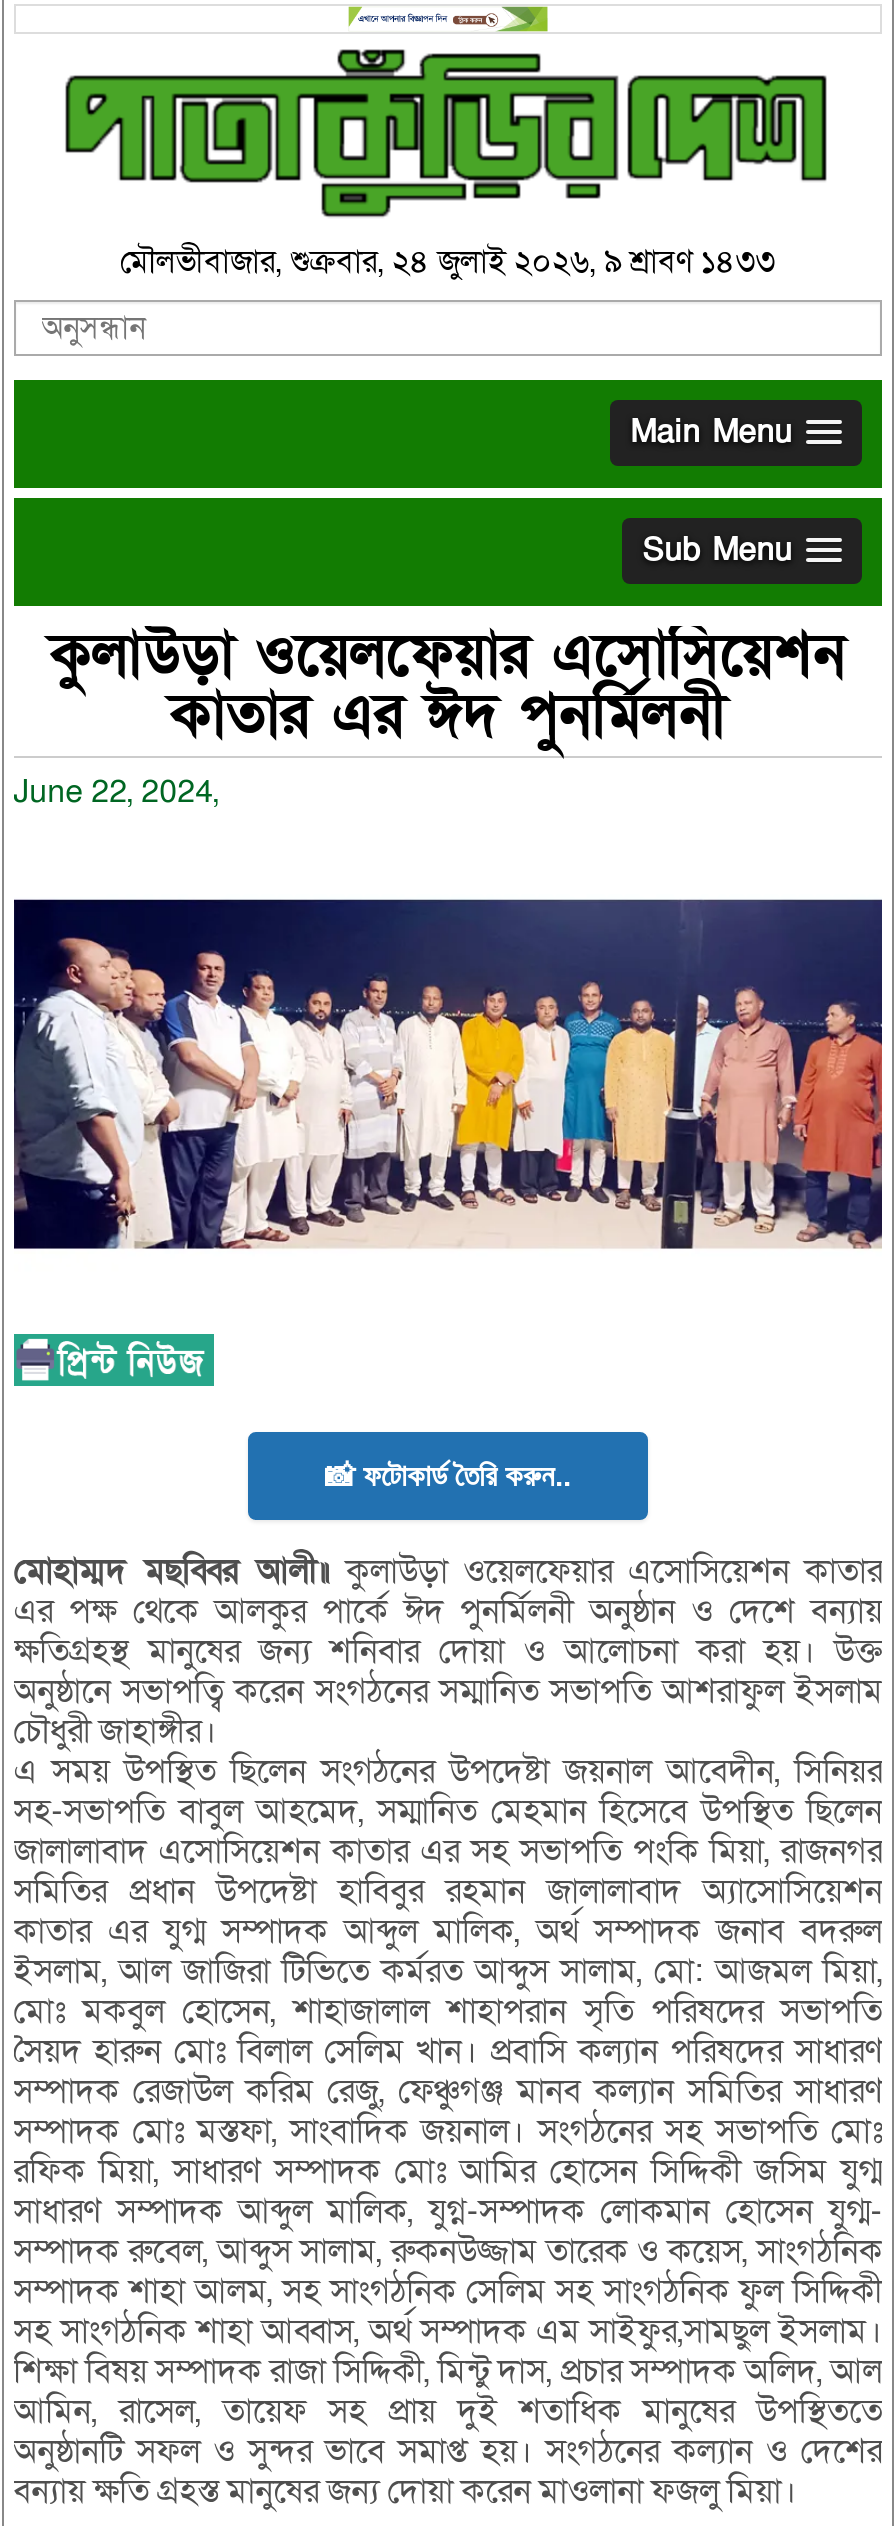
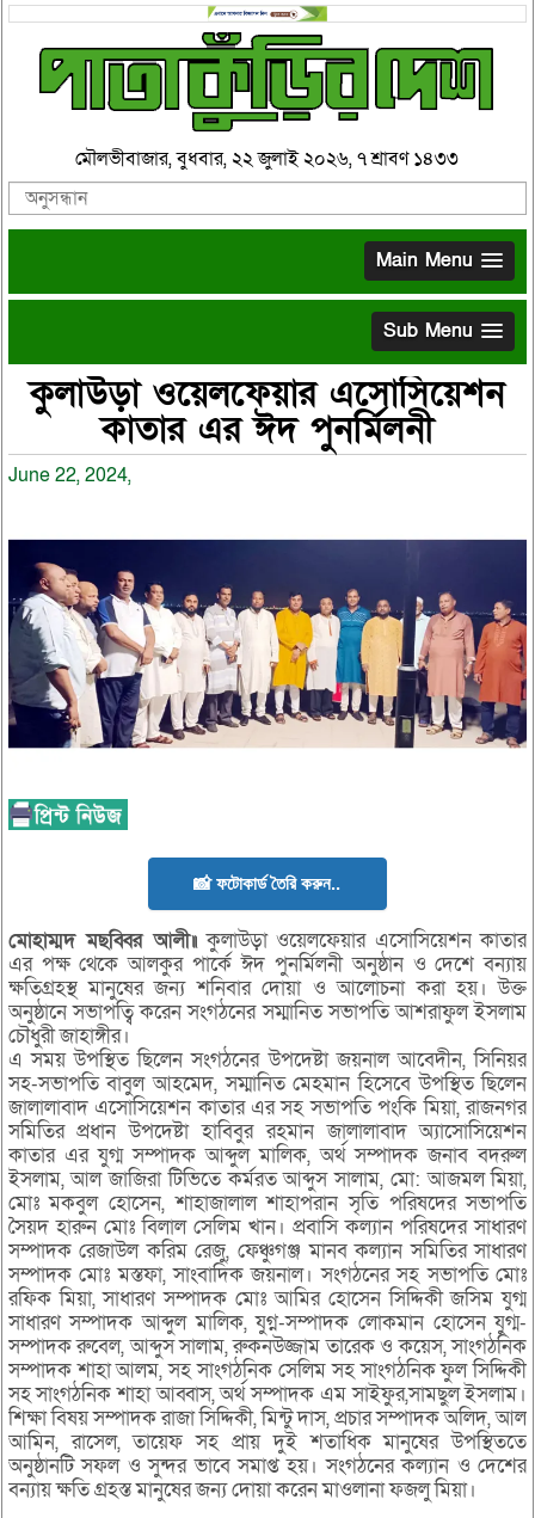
[120,239,776,283] মৌলভীবাজার, শুক্রবার, ২৪ জুলাই ২০২৬, ৯ শ্রাবণ ১৪৩৩ -> [76,145,459,171] মৌলভীবাজার, বুধবার, ২২ জুলাই ২০২৬, ৭ শ্রাবণ ১৪৩৩

